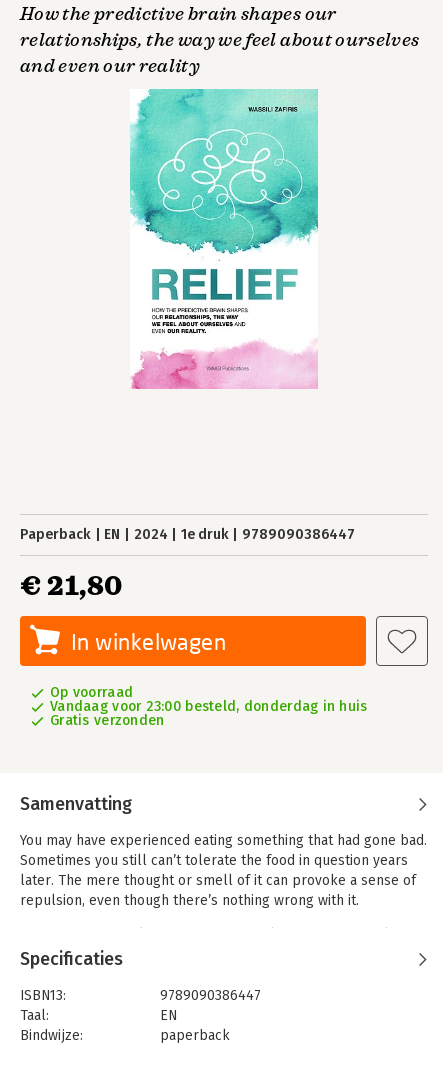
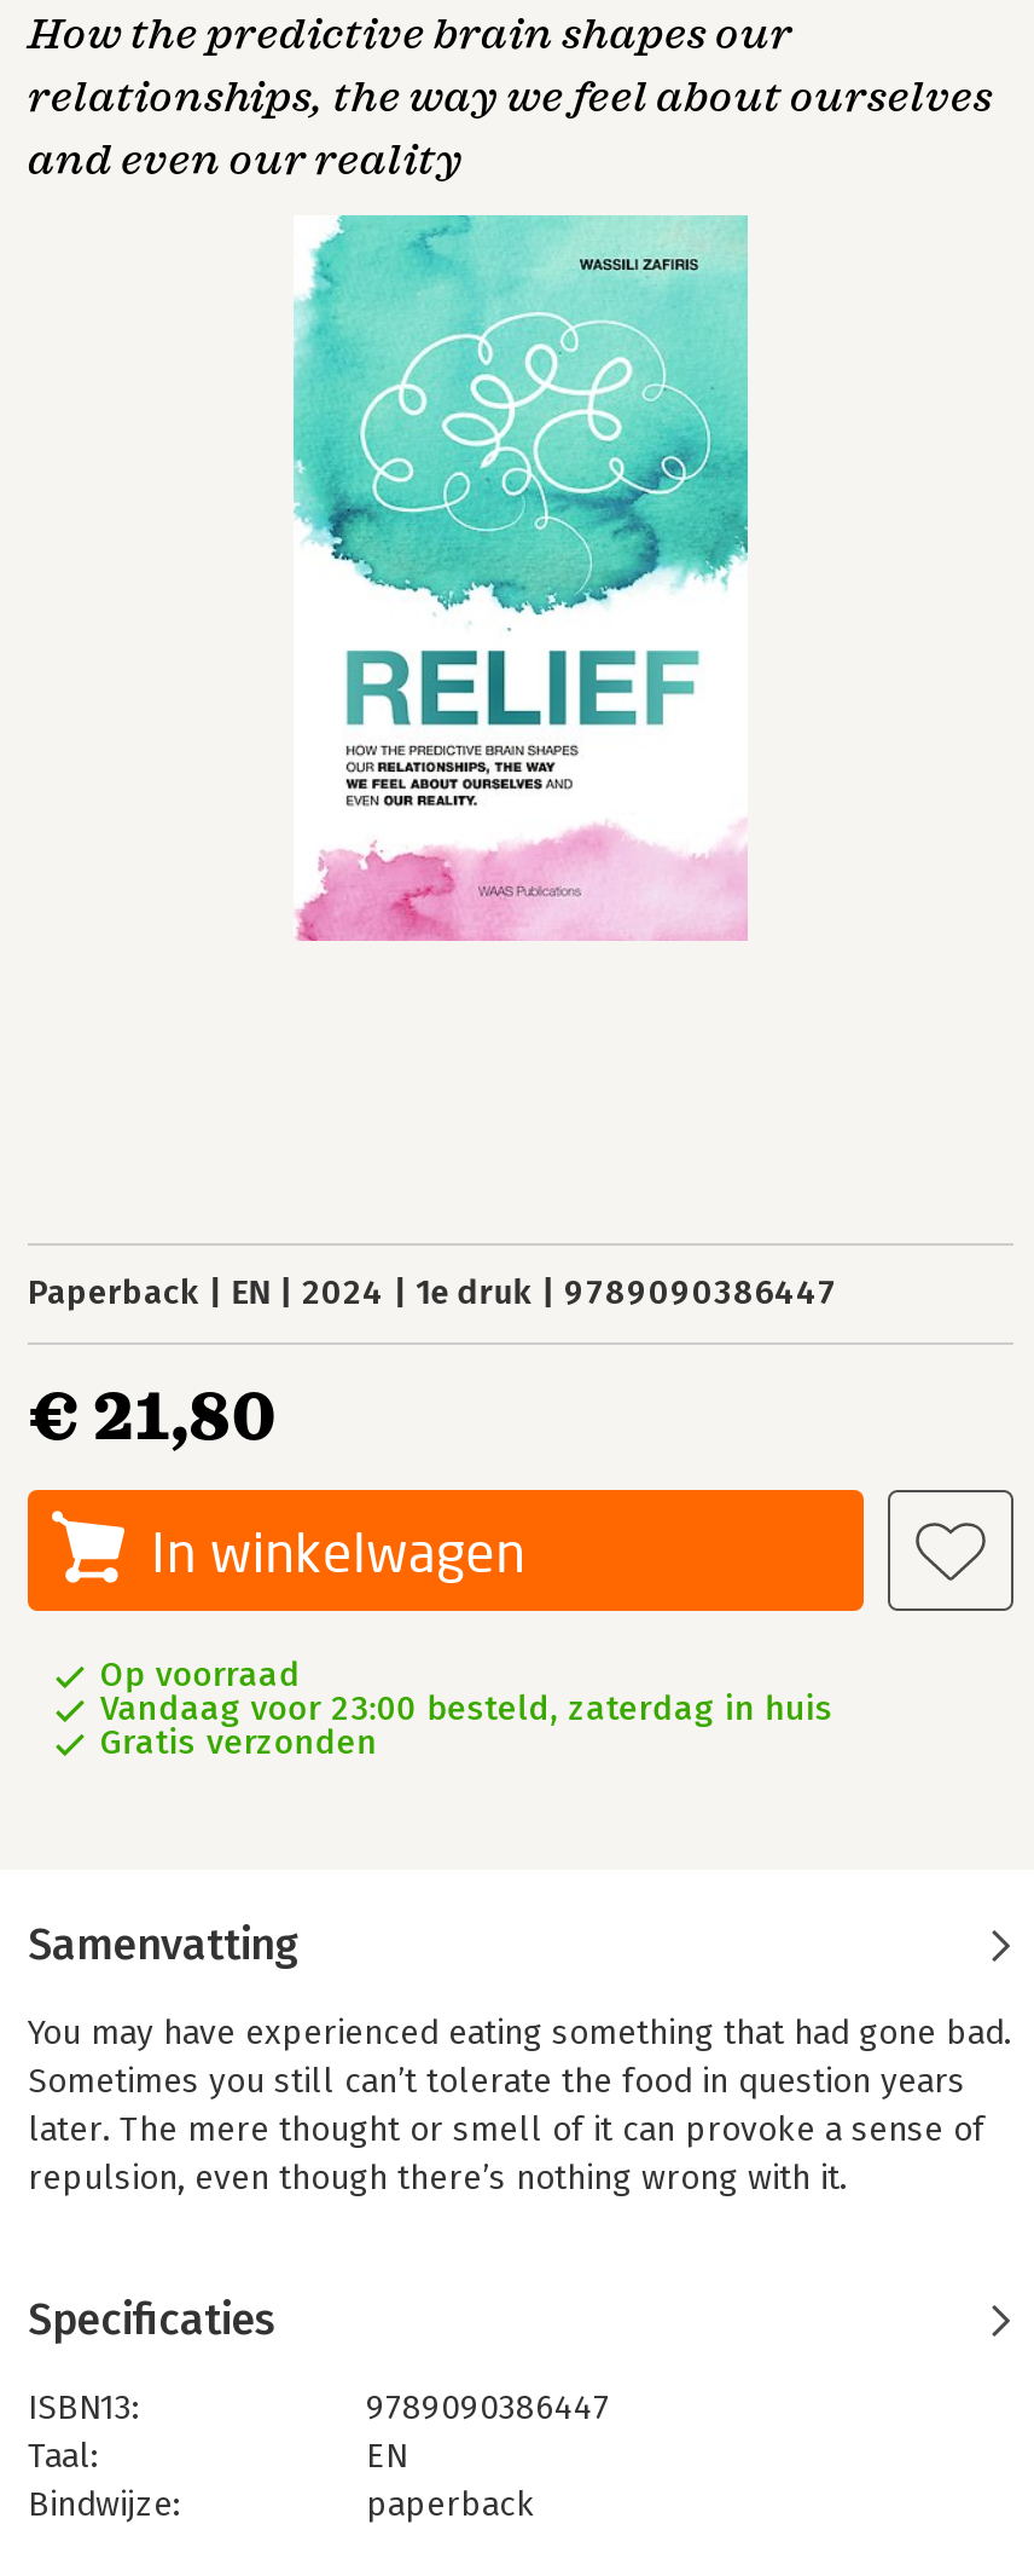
[50,698,368,715] Vandaag voor 23:00 besteld, donderdag in huis -> [100,1688,833,1729] Vandaag voor 23:00 besteld, zaterdag in huis

